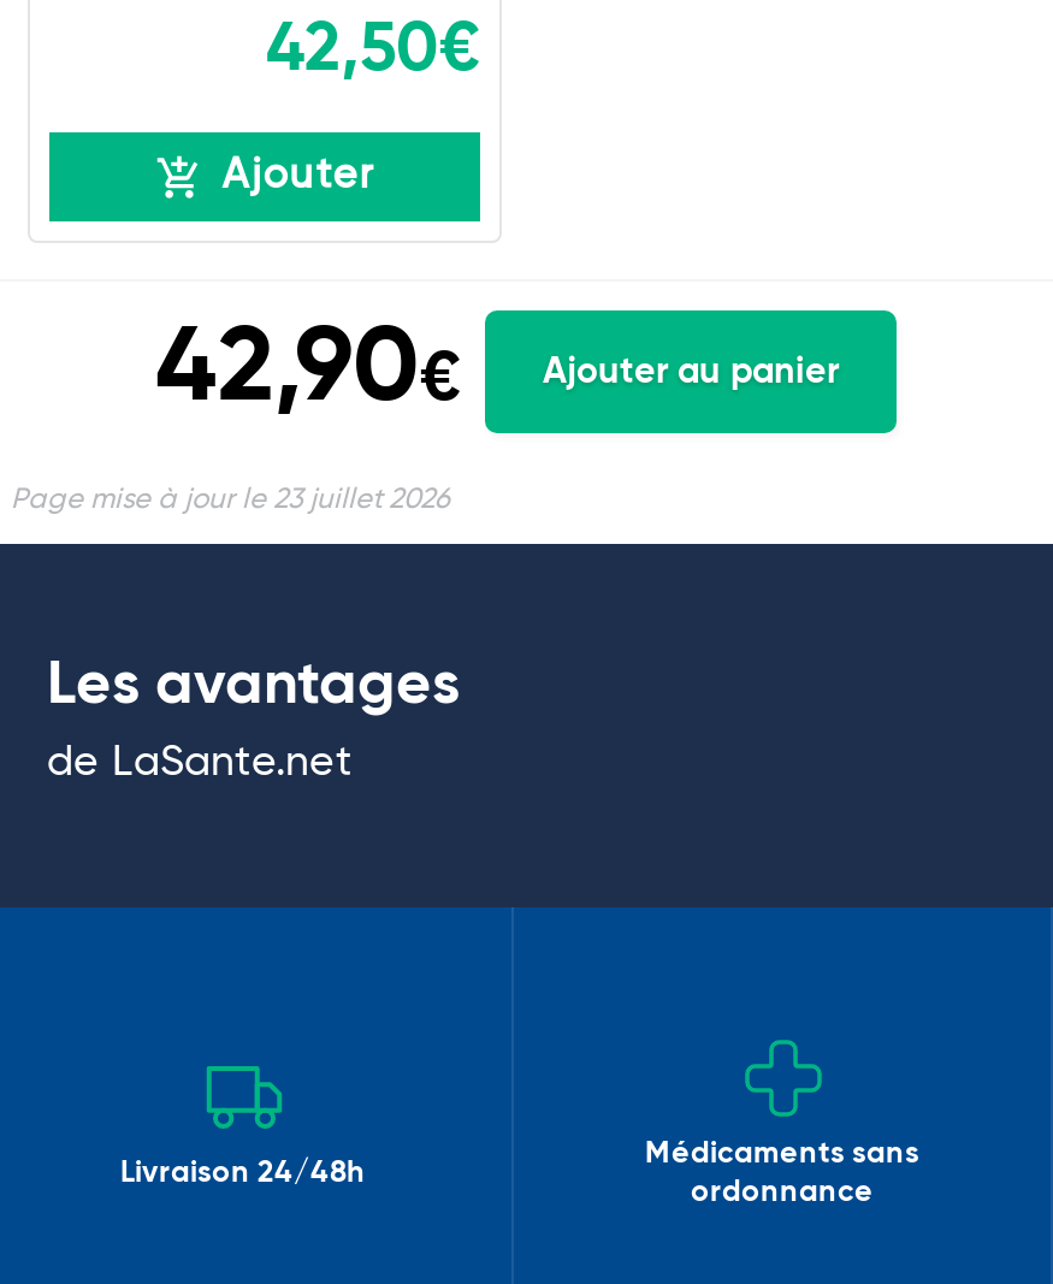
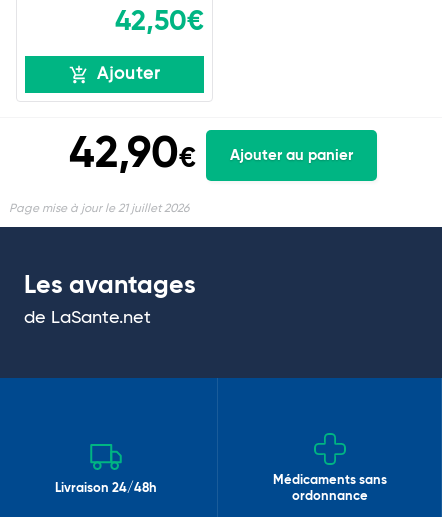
[11,487,449,516] Page mise à jour le 23 juillet 2026 -> [9,203,189,215] Page mise à jour le 21 juillet 2026

